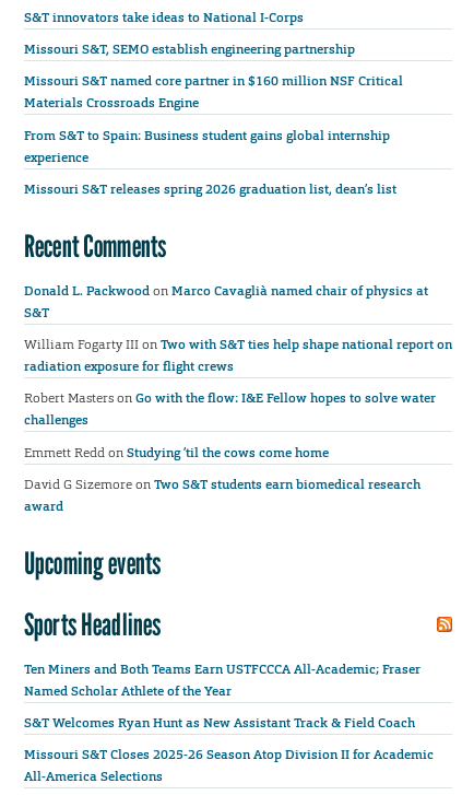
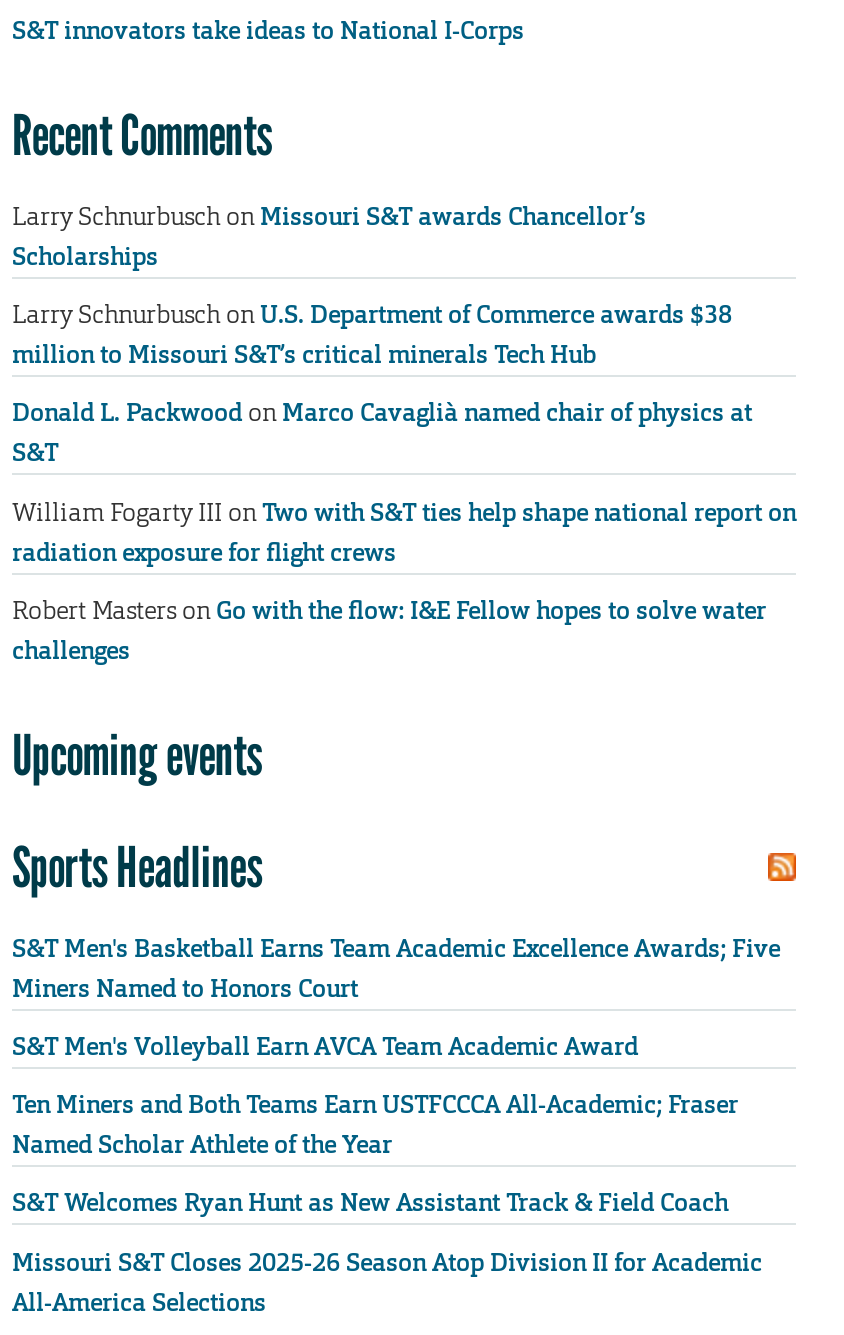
[24,41,403,198] Missouri S&T, SEMO establish engineering partnership | Missouri S&T named core partner in $160 million NSF Critical | Materials Crossroads Engine | From S&T to Spain: Business student gains global internship | experience | Missouri S&T releases spring 2026 graduation list, dean’s list -> none
moved [24,227,166,264] -> [12,101,272,169]: Recent Comments
none -> [12,202,732,372] Larry Schnurbusch on Missouri S&T awards Chancellor’s | Scholarships | Larry Schnurbusch on U.S. Department of Commerce awards $38 | million to Missouri S&T’s critical minerals Tech Hub
[24,443,420,515] Emmett Redd on Studying ’til the cows come home | David G Sizemore on Two S&T students earn biomedical research | award -> none
moved [24,544,161,643] -> [12,720,262,900]: Upcoming events | Sports Headlines
none -> [12,933,780,1064] S&T Men's Basketball Earns Team Academic Excellence Awards; Five | Miners Named to Honors Court | S&T Men's Volleyball Earn AVCA Team Academic Award

